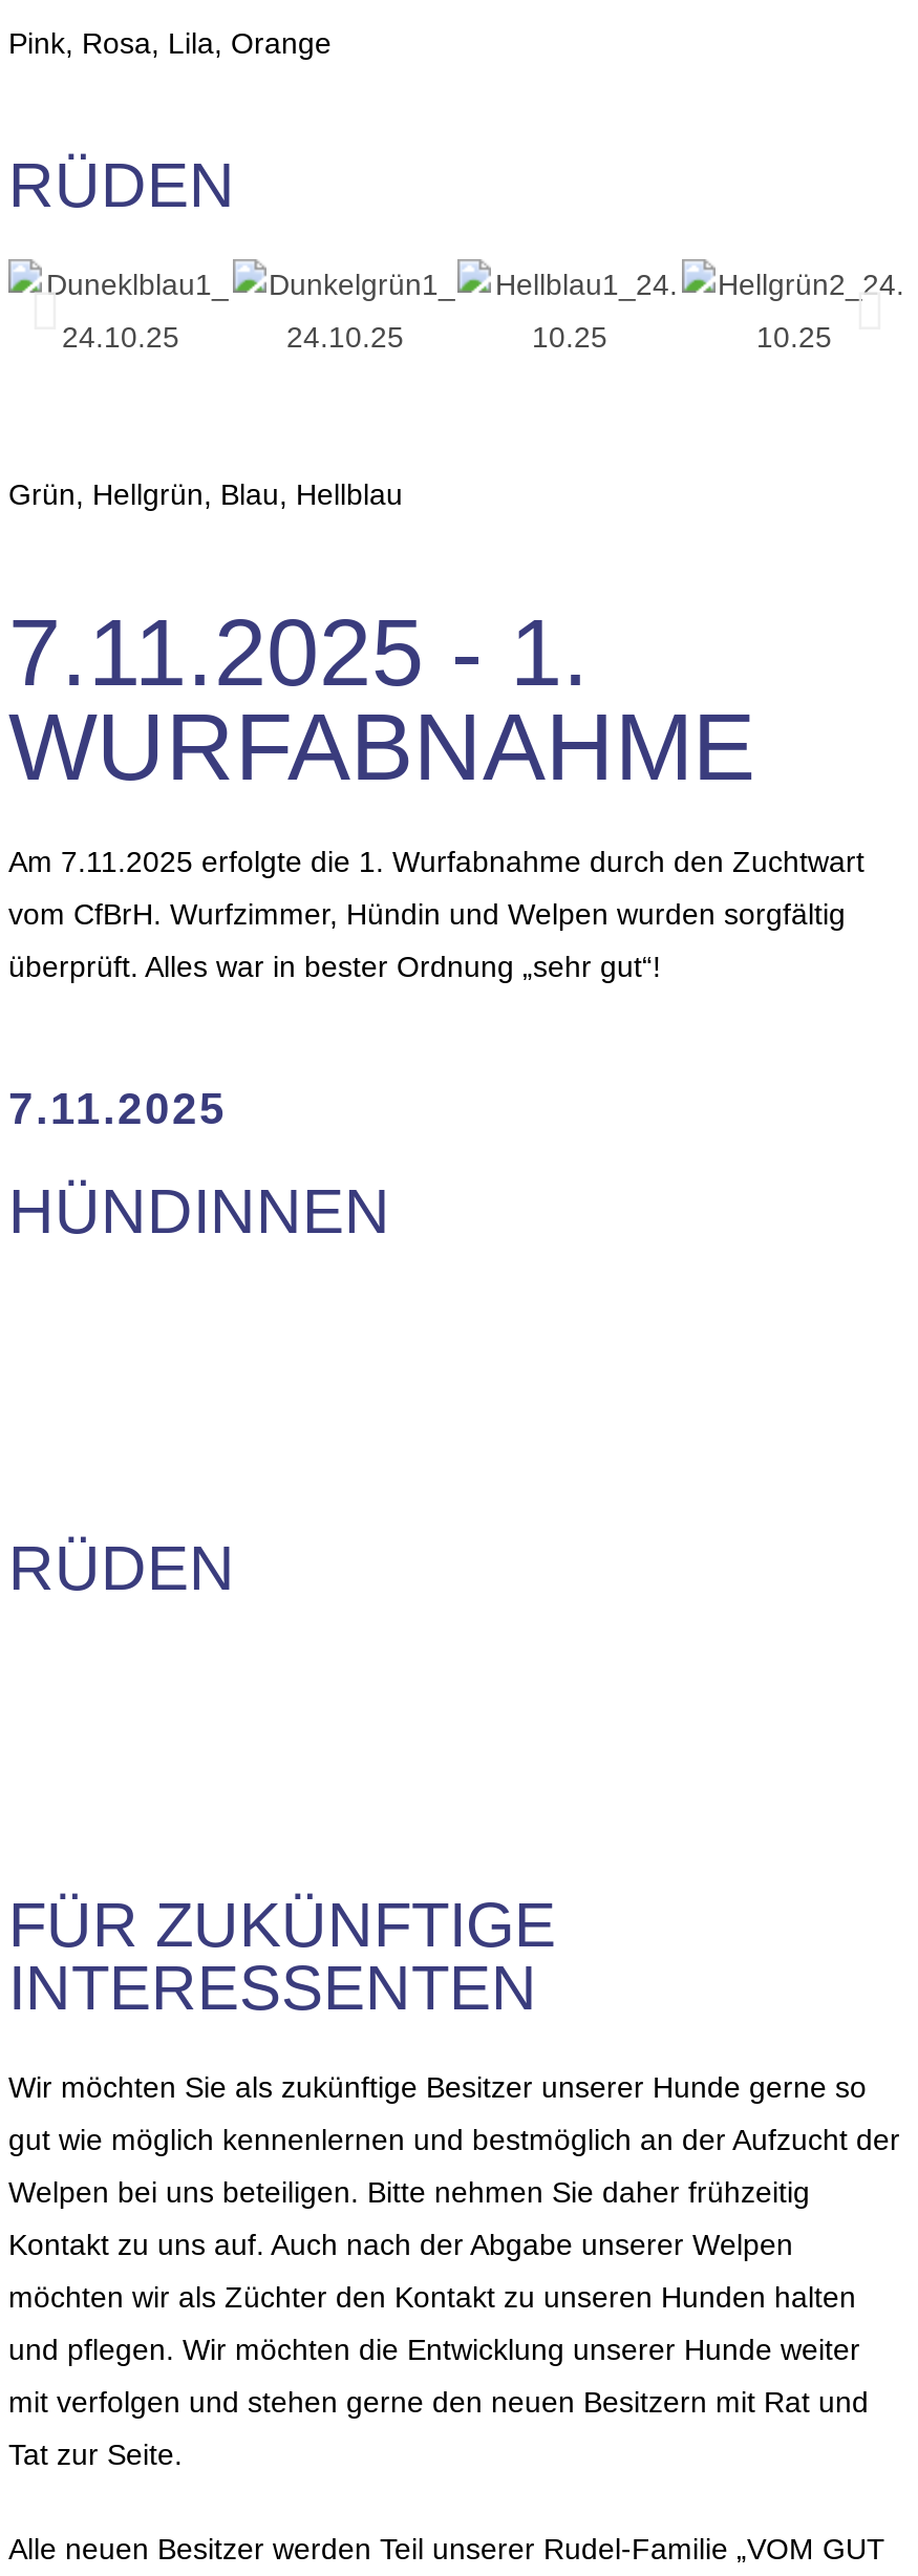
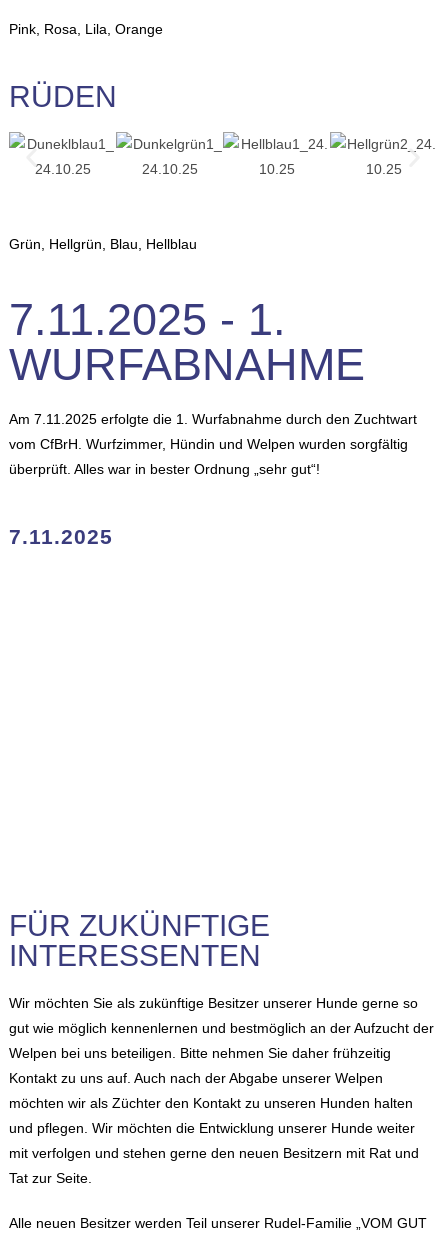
[8,1177,390,1247] HÜNDINNEN -> none
[8,1534,235,1603] RÜDEN -> none

